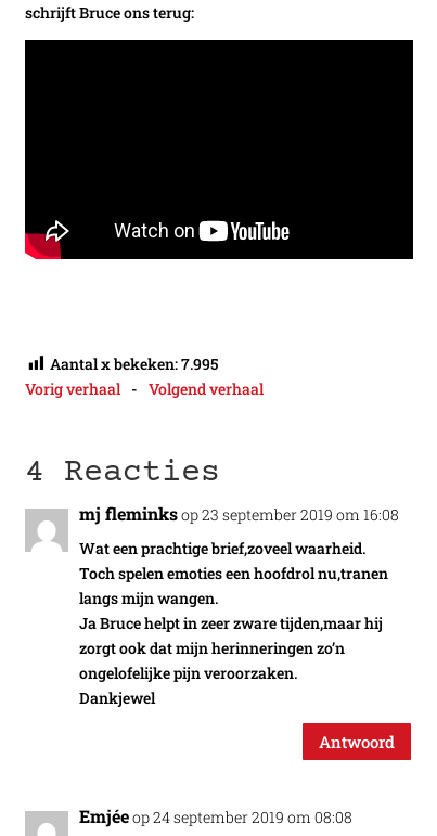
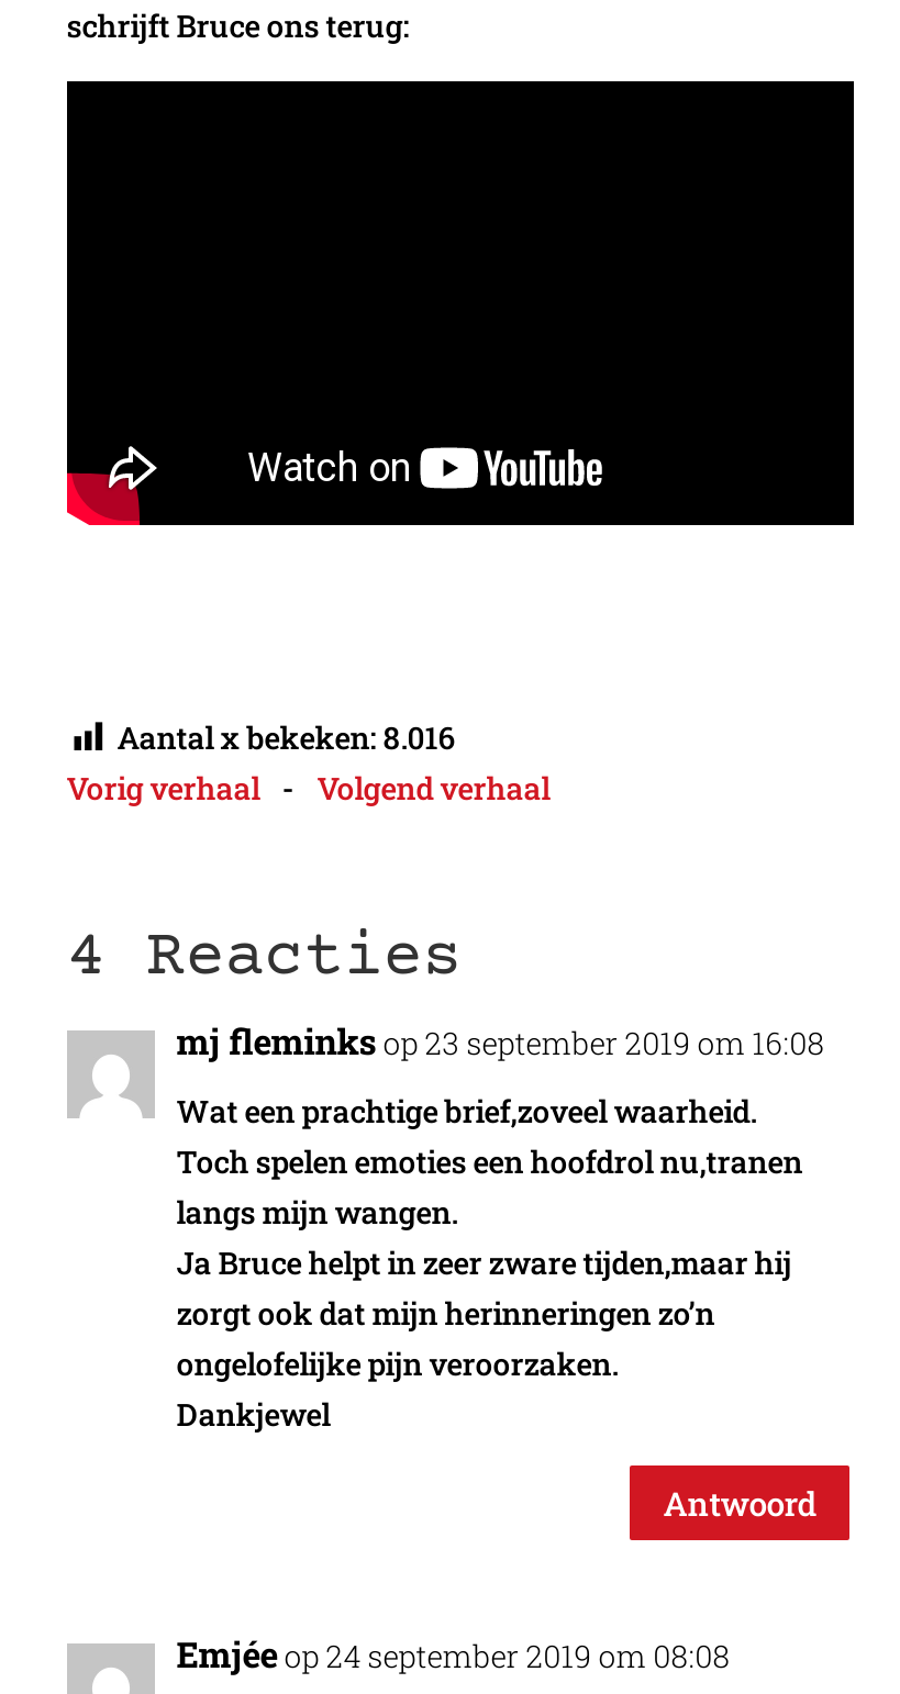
[50,353,218,374] Aantal x bekeken: 7.995 -> [117,716,456,758] Aantal x bekeken: 8.016

